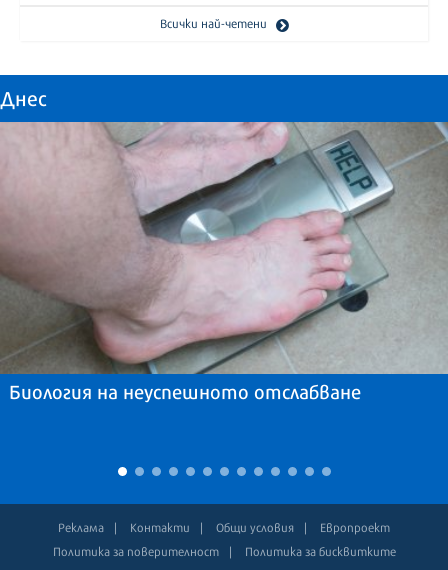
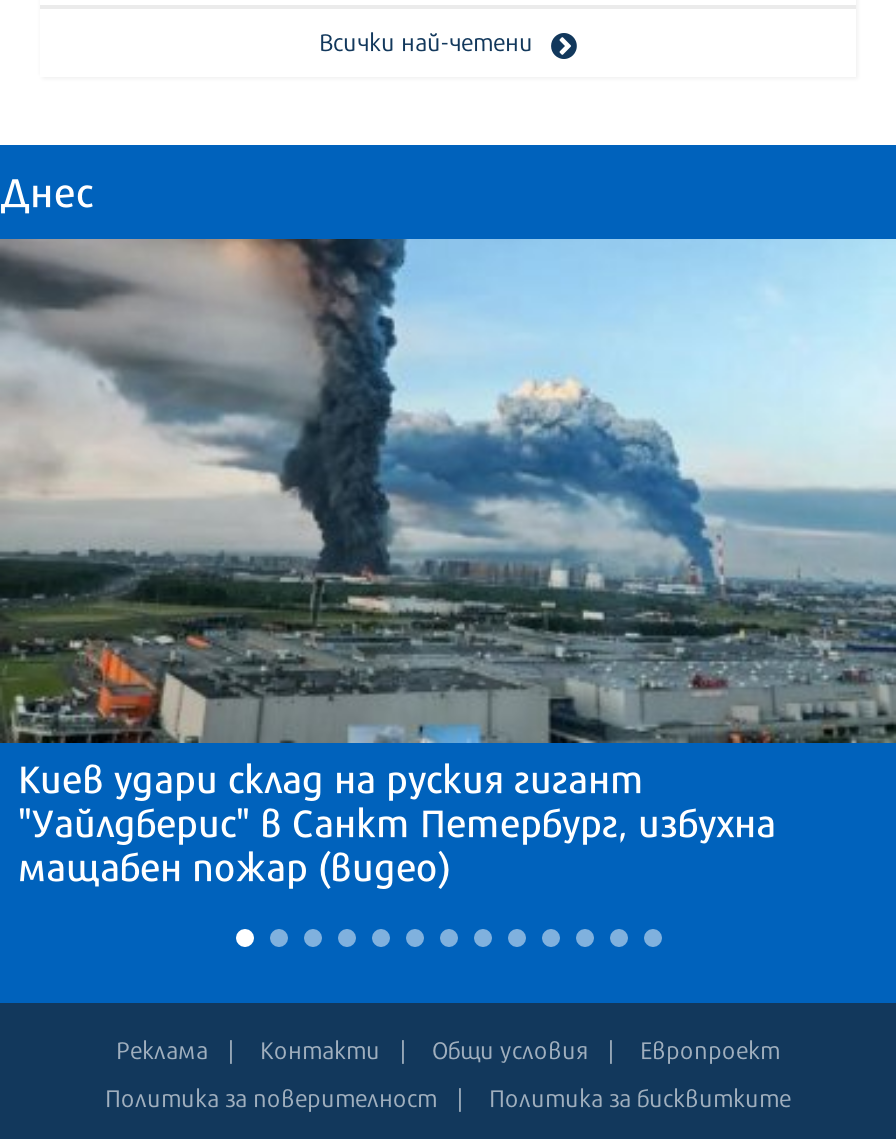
[3,121,445,405] [image] | Биология на неуспешното отслабване -> [6,237,890,893] [image] | Киев удари склад на руския гигант | "Уайлдберис" в Санкт Петербург, избухна | мащабен пожар (видео)

